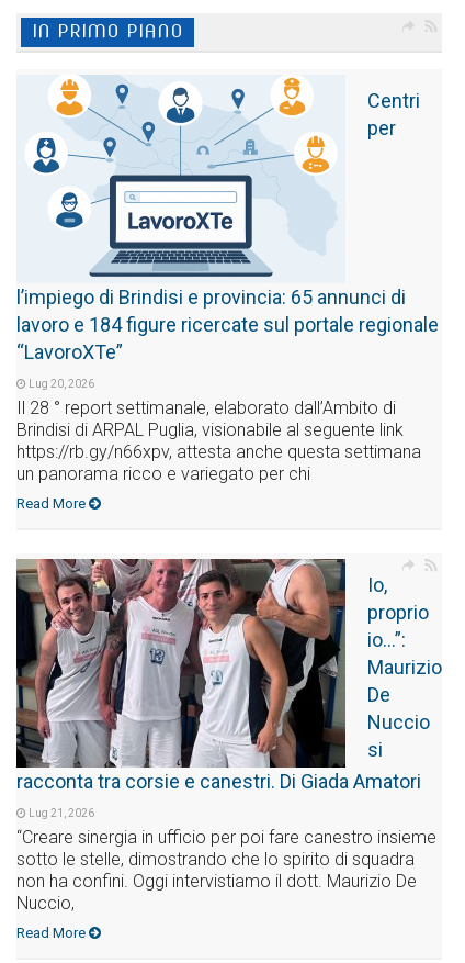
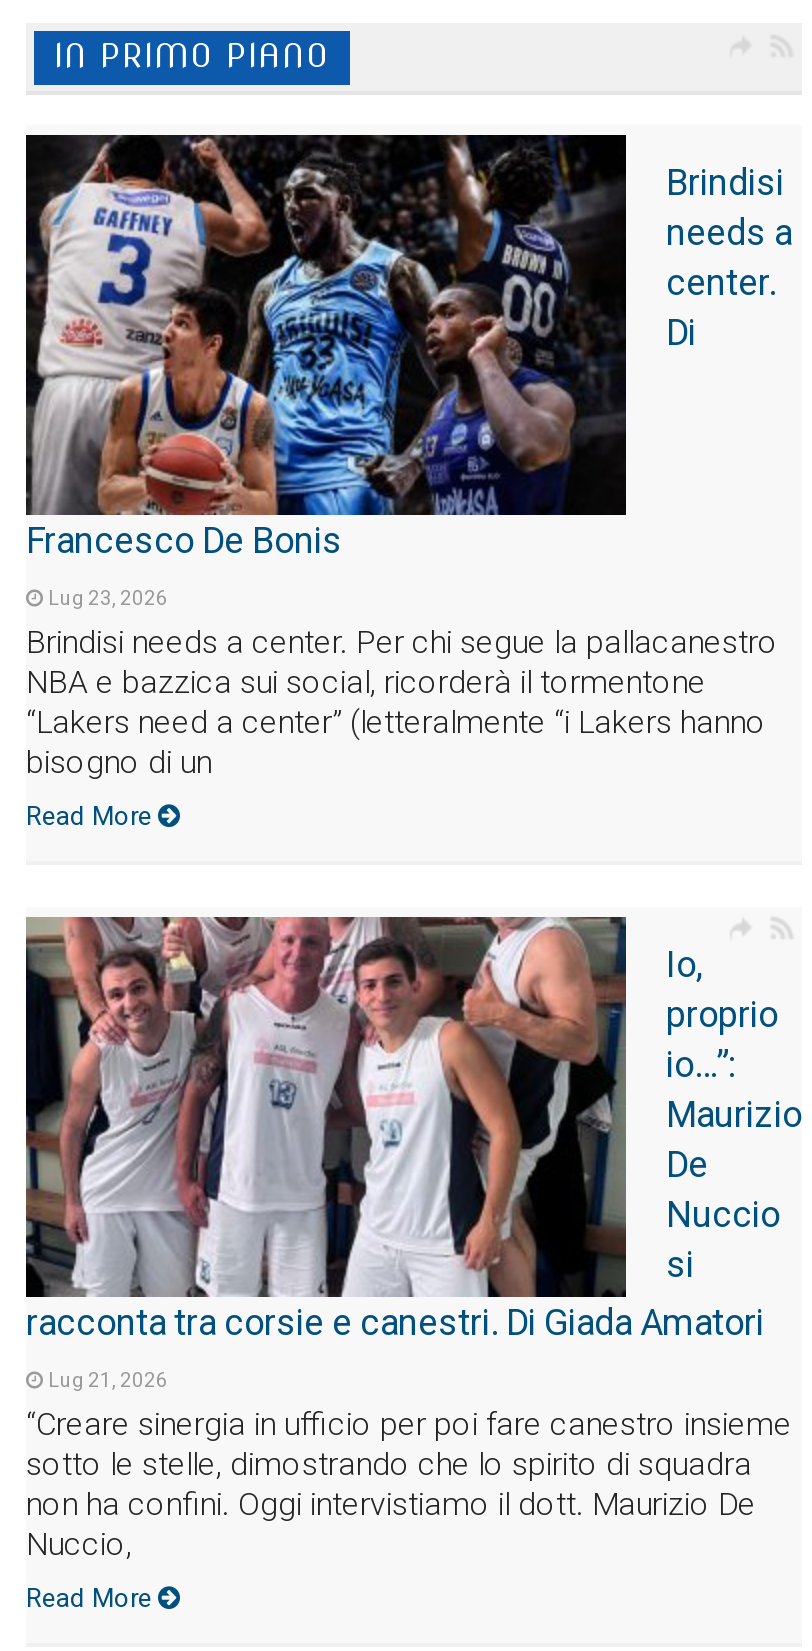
[16,75,420,277] [image] | Centri | per -> [24,133,792,403] [image] | Brindisi | needs a | center. | Di
[16,285,439,363] l’impiego di Brindisi e provincia: 65 annunci di | lavoro e 184 figure ricercate sul portale regionale | “LavoroXTe” -> [26,519,342,561] Francesco De Bonis
[16,378,421,484] Lug 20, 2026 | Il 28 ° report settimanale, elaborato dall’Ambito di | Brindisi di ARPAL Puglia, visionabile al seguente link | https://rb.gy/n66xpv, attesta anche questa settimana | un panorama ricco e variegato per chi -> [26,587,778,781] Lug 23, 2026 | Brindisi needs a center. Per chi segue la pallacanestro | NBA e bazzica sui social, ricorderà il tormentone | “Lakers need a center” (letteralmente “i Lakers hanno | bisogno di un

